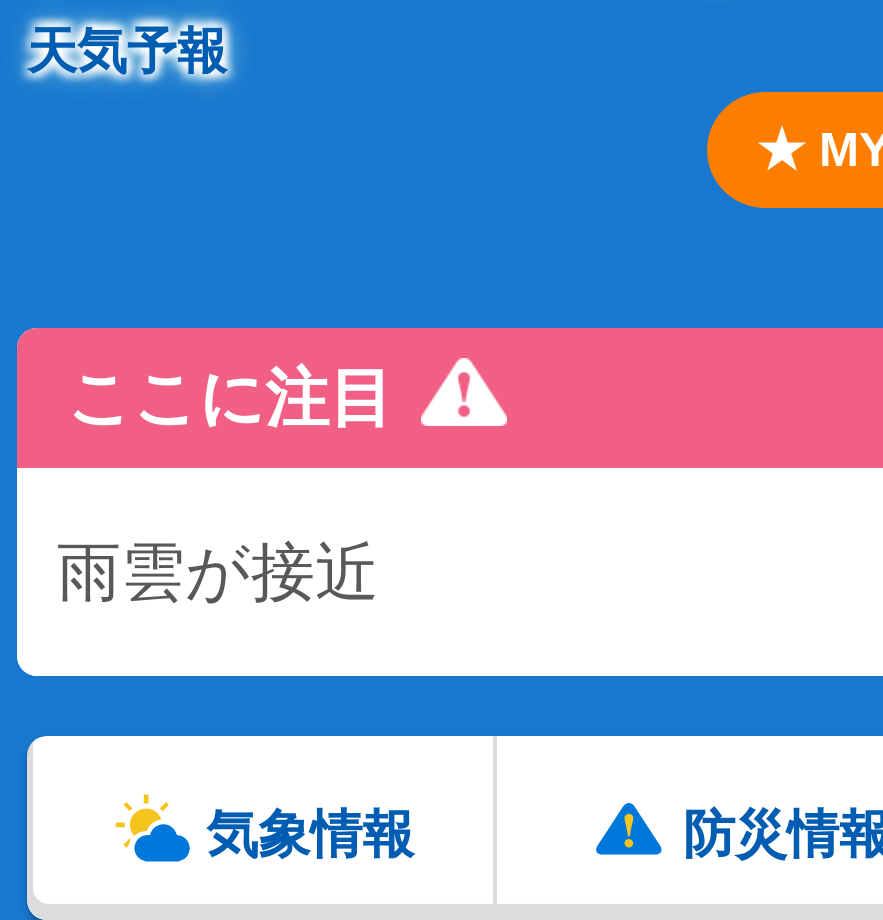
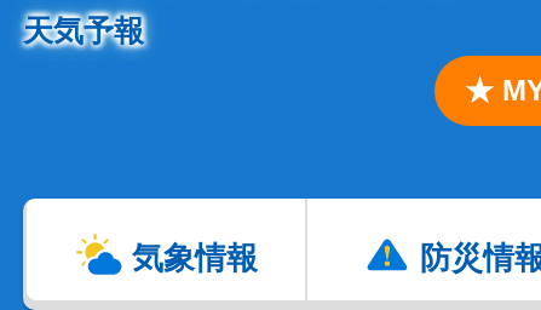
[15,326,877,678] [image] | ここに注目 | 雨雲が接近 -> none

